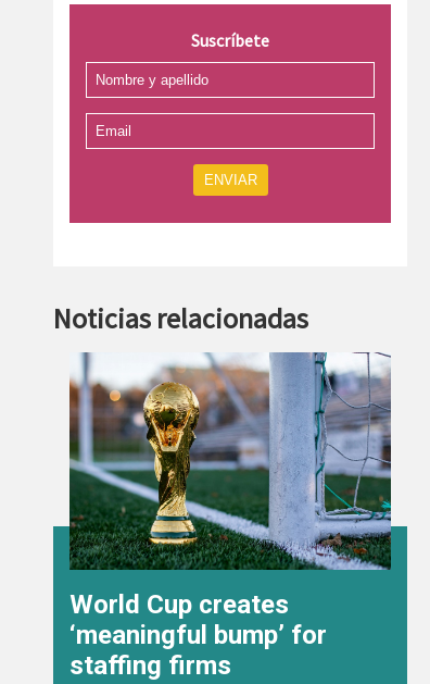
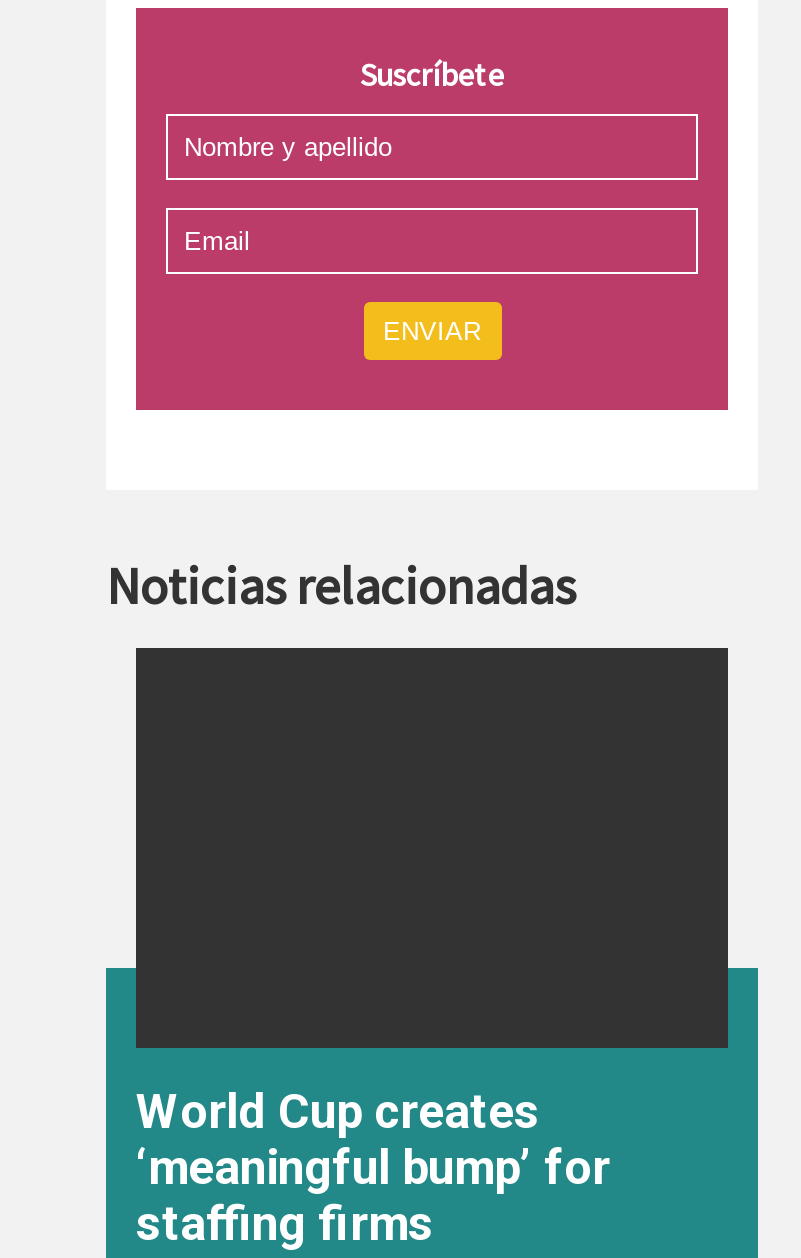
[68,351,392,571] [image] -> none

